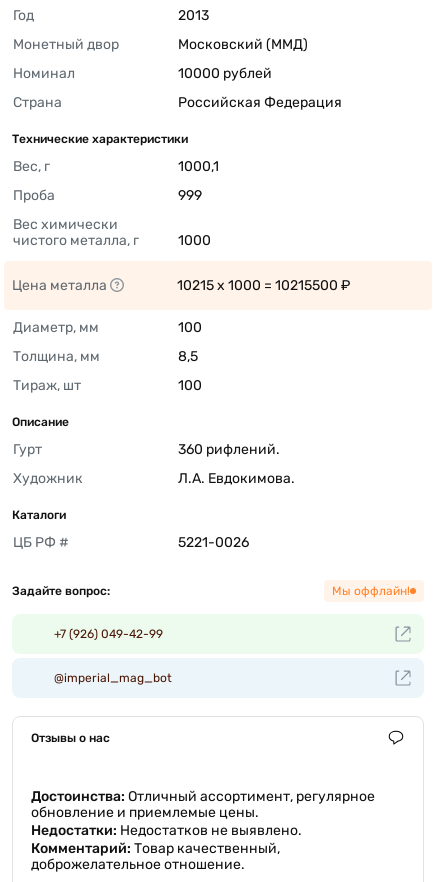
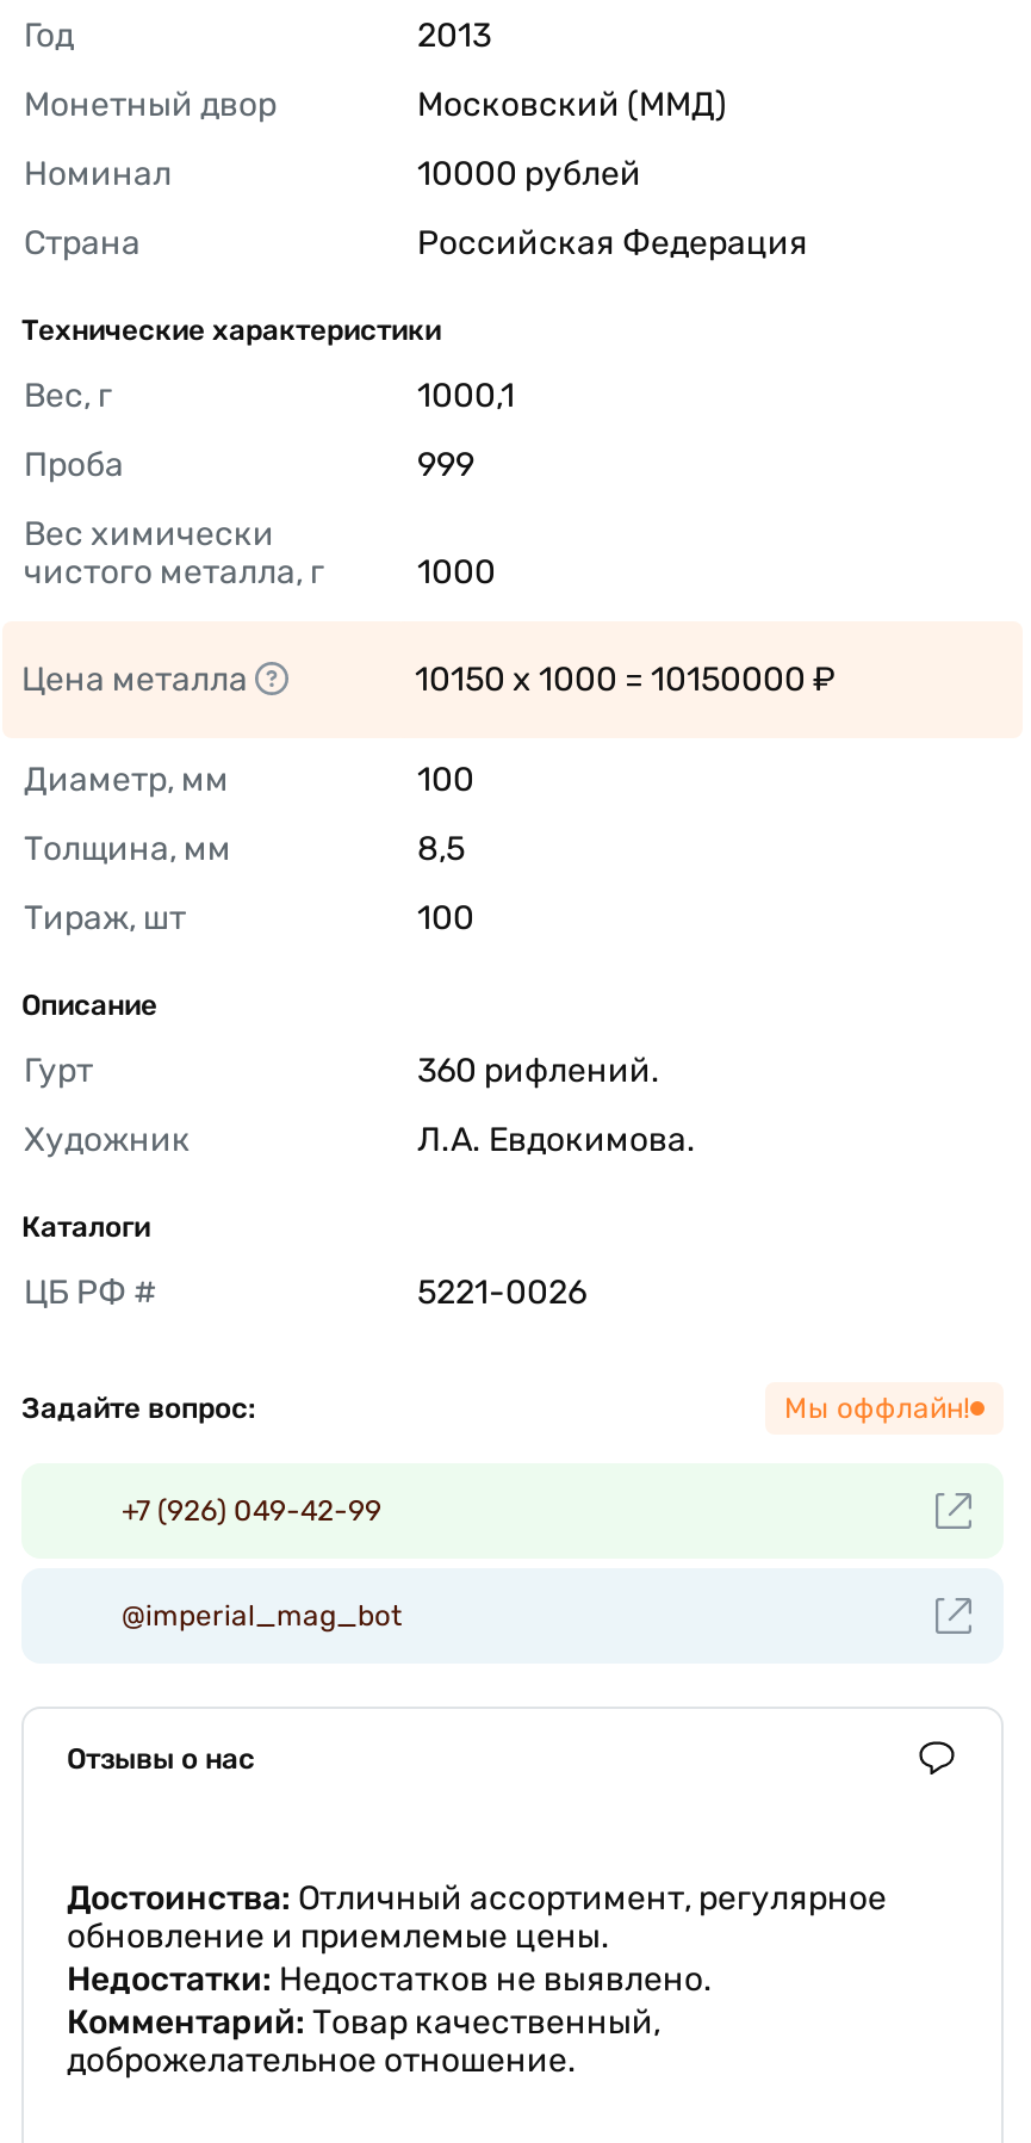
[177,277,353,294] 10215 x 1000 = 10215500 ₽ -> [415,659,841,699] 10150 x 1000 = 10150000 ₽

